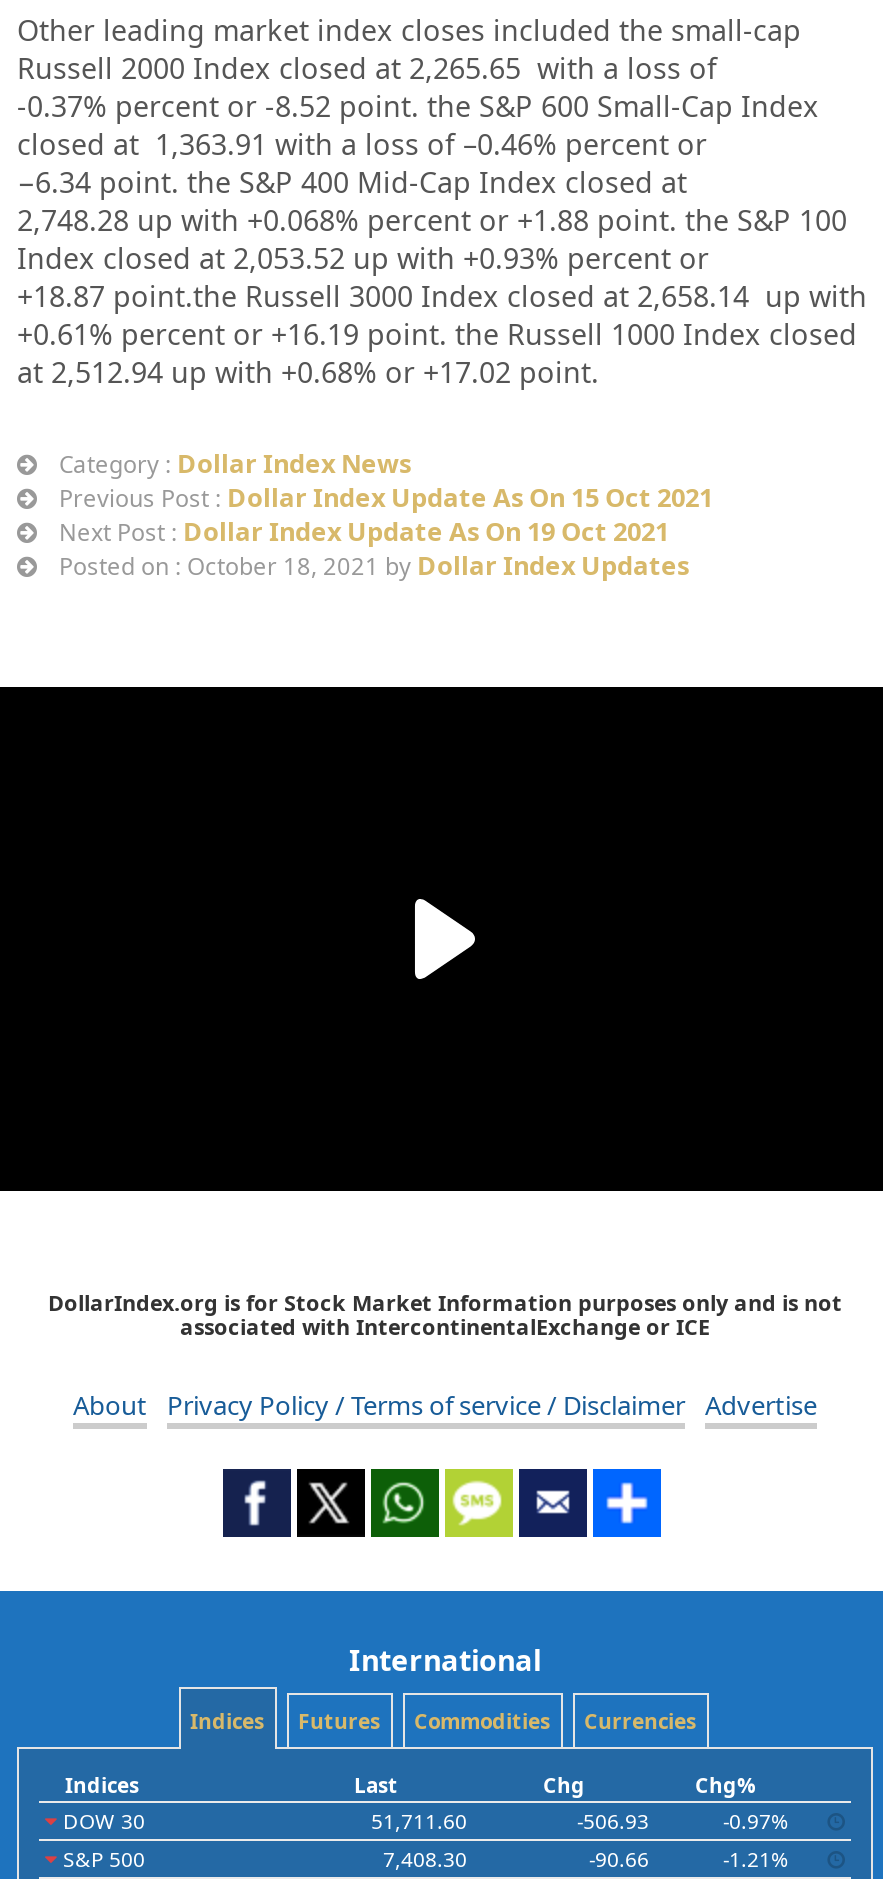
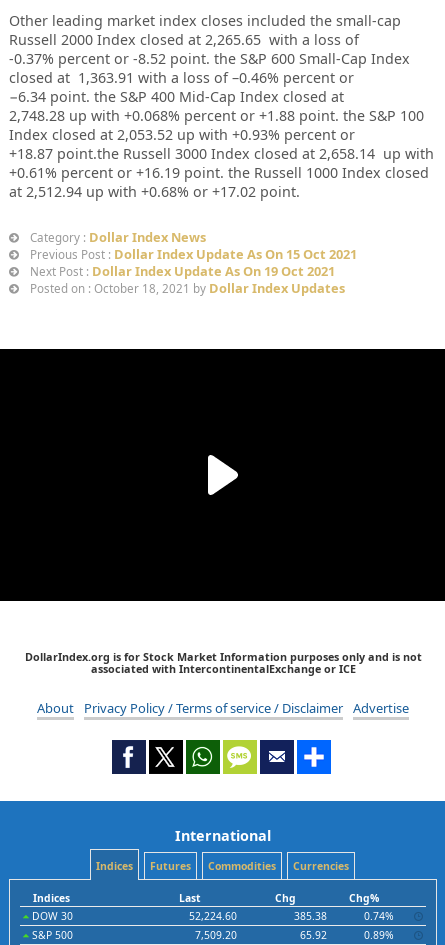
[371,1807,467,1835] 51,711.60 -> [189,909,237,923] 52,224.60
[577,1807,649,1835] -506.93 -> [294,909,327,923] 385.38
[723,1807,789,1835] -0.97% -> [364,909,394,923] 0.74%
[383,1845,467,1873] 7,408.30 -> [195,928,237,942] 7,509.20
[589,1845,649,1873] -90.66 -> [300,928,327,942] 65.92
[723,1845,789,1873] -1.21% -> [364,928,394,942] 0.89%

